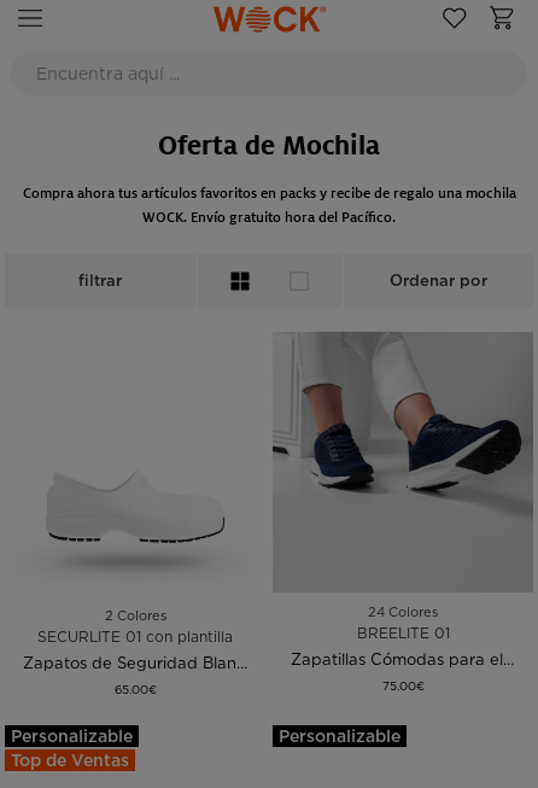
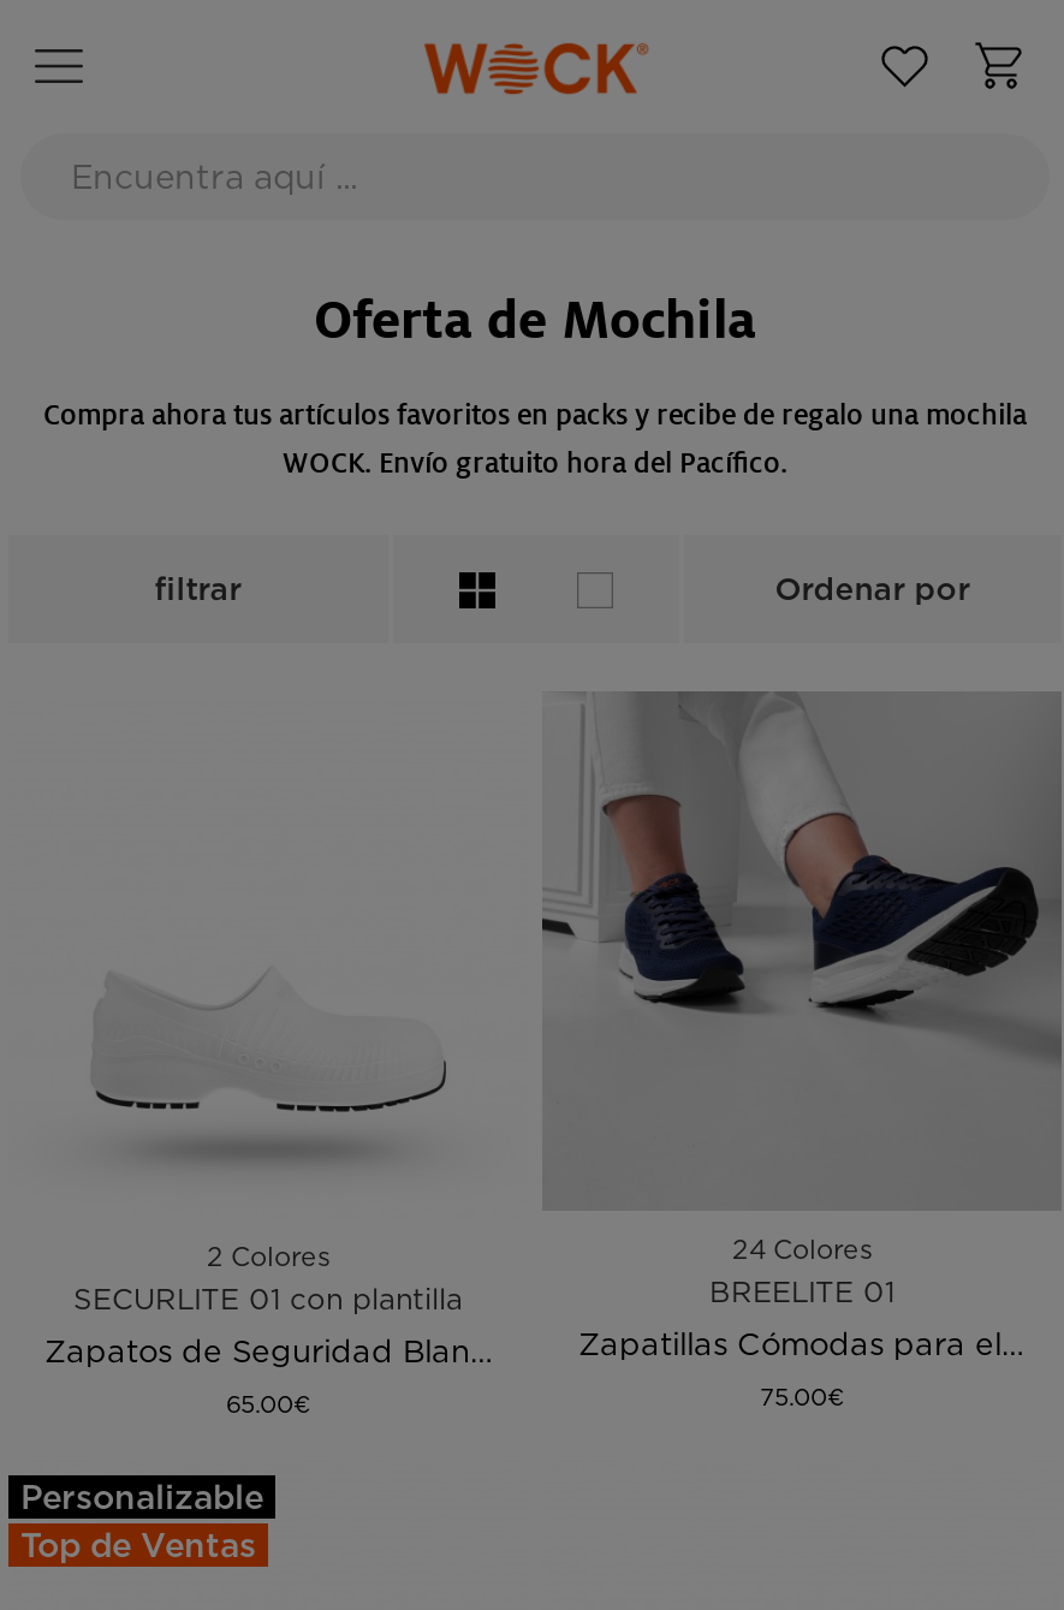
[279,726,400,746] Personalizable -> none

